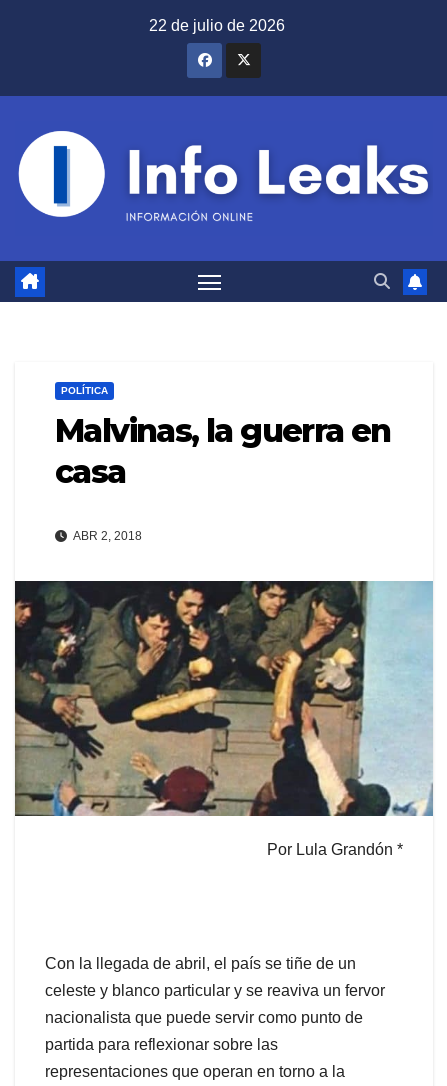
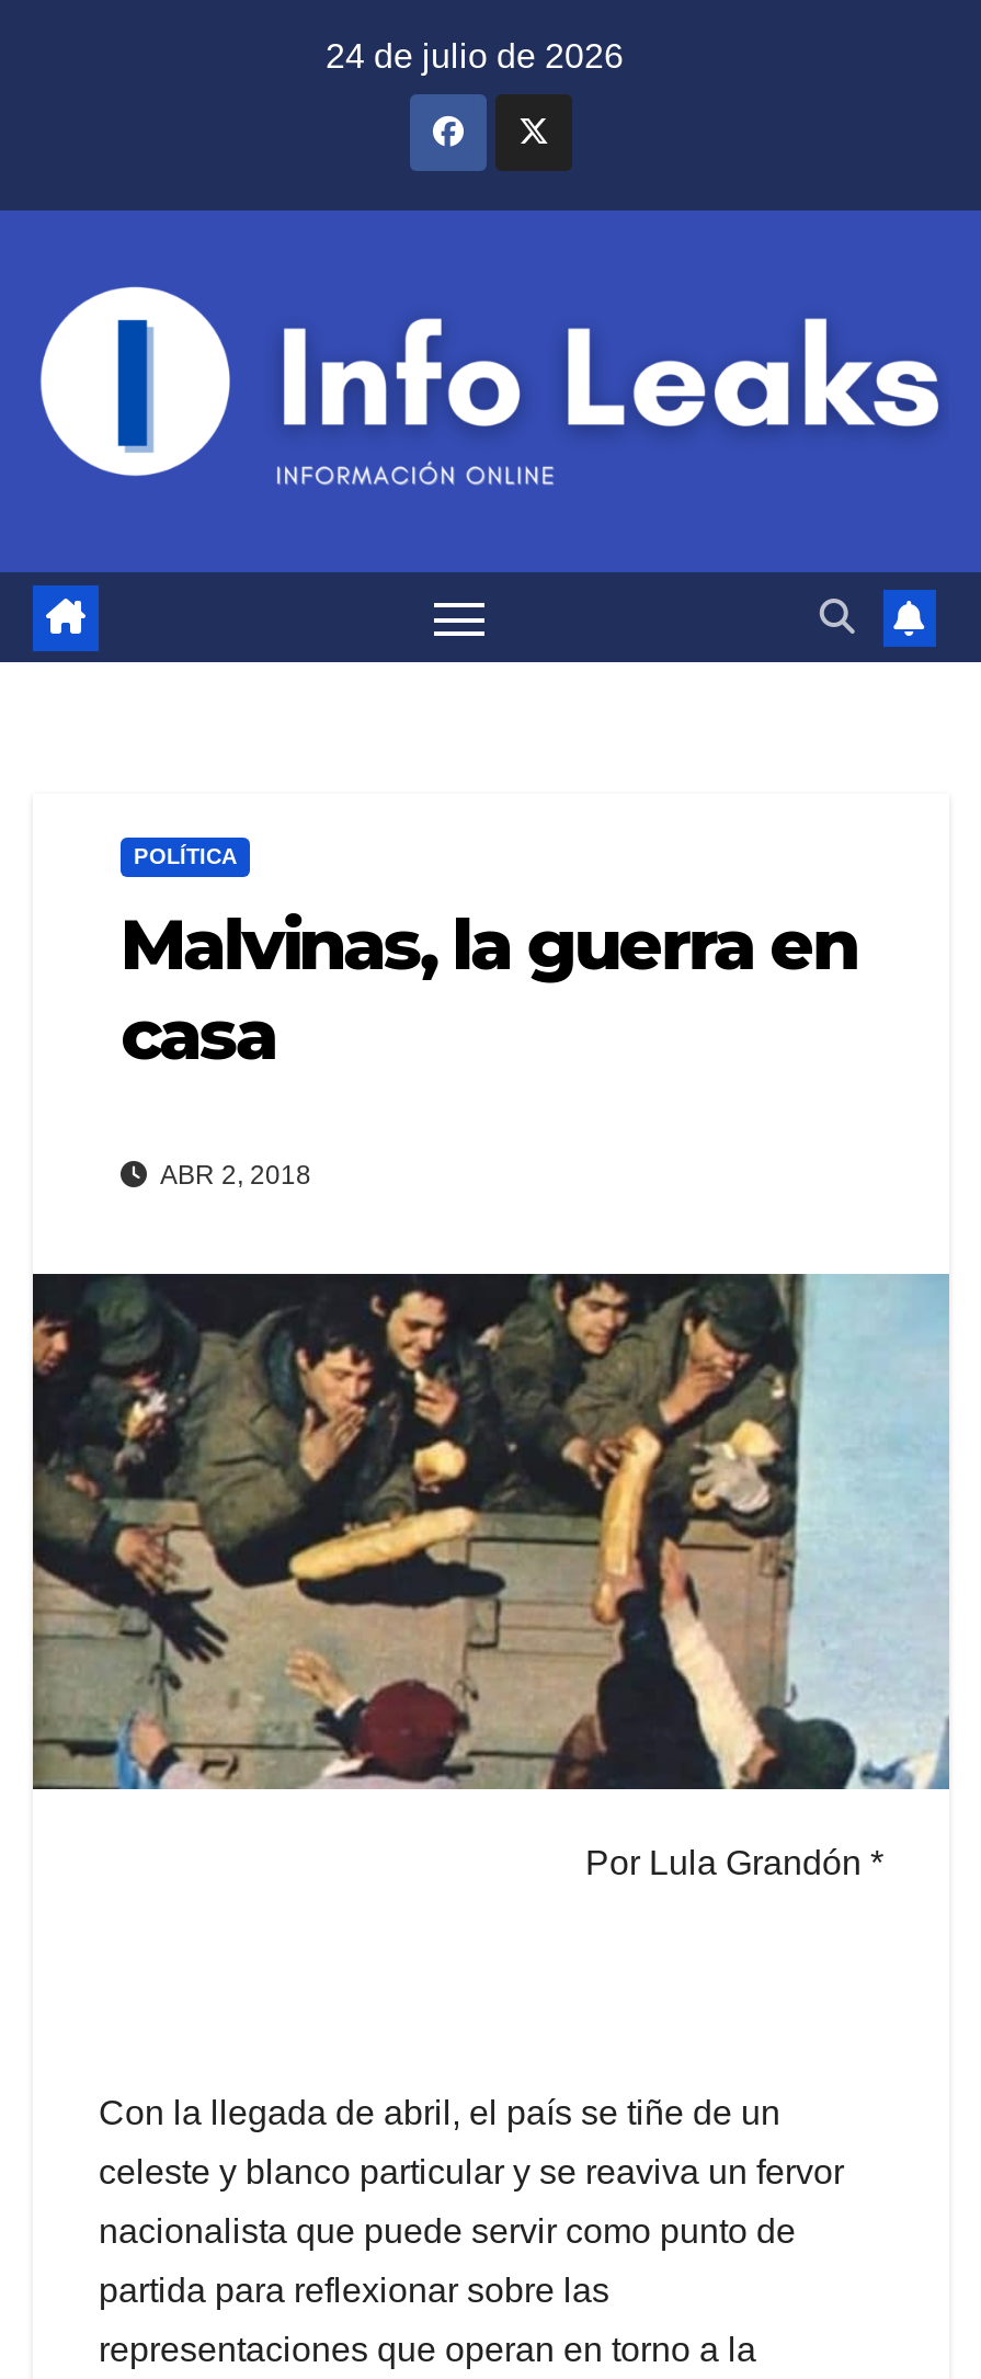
[148,17,284,34] 22 de julio de 2026 -> [326,37,624,75] 24 de julio de 2026

